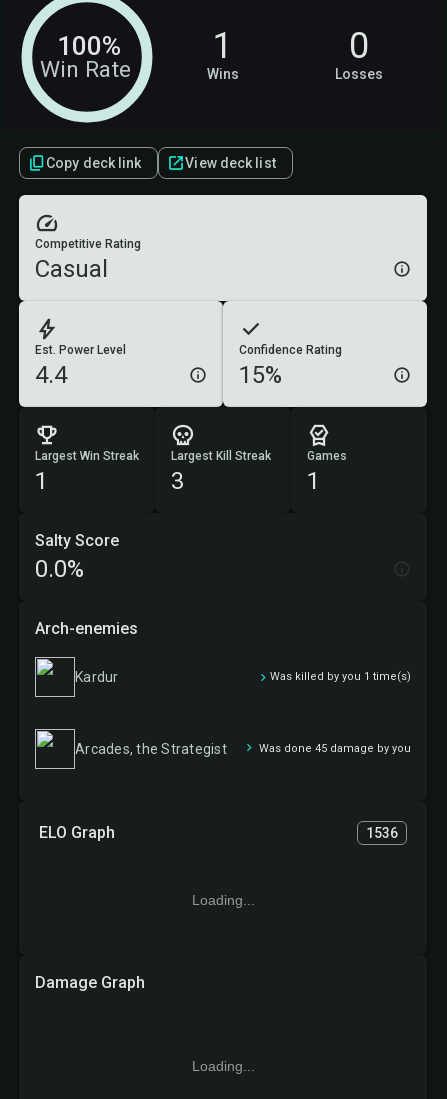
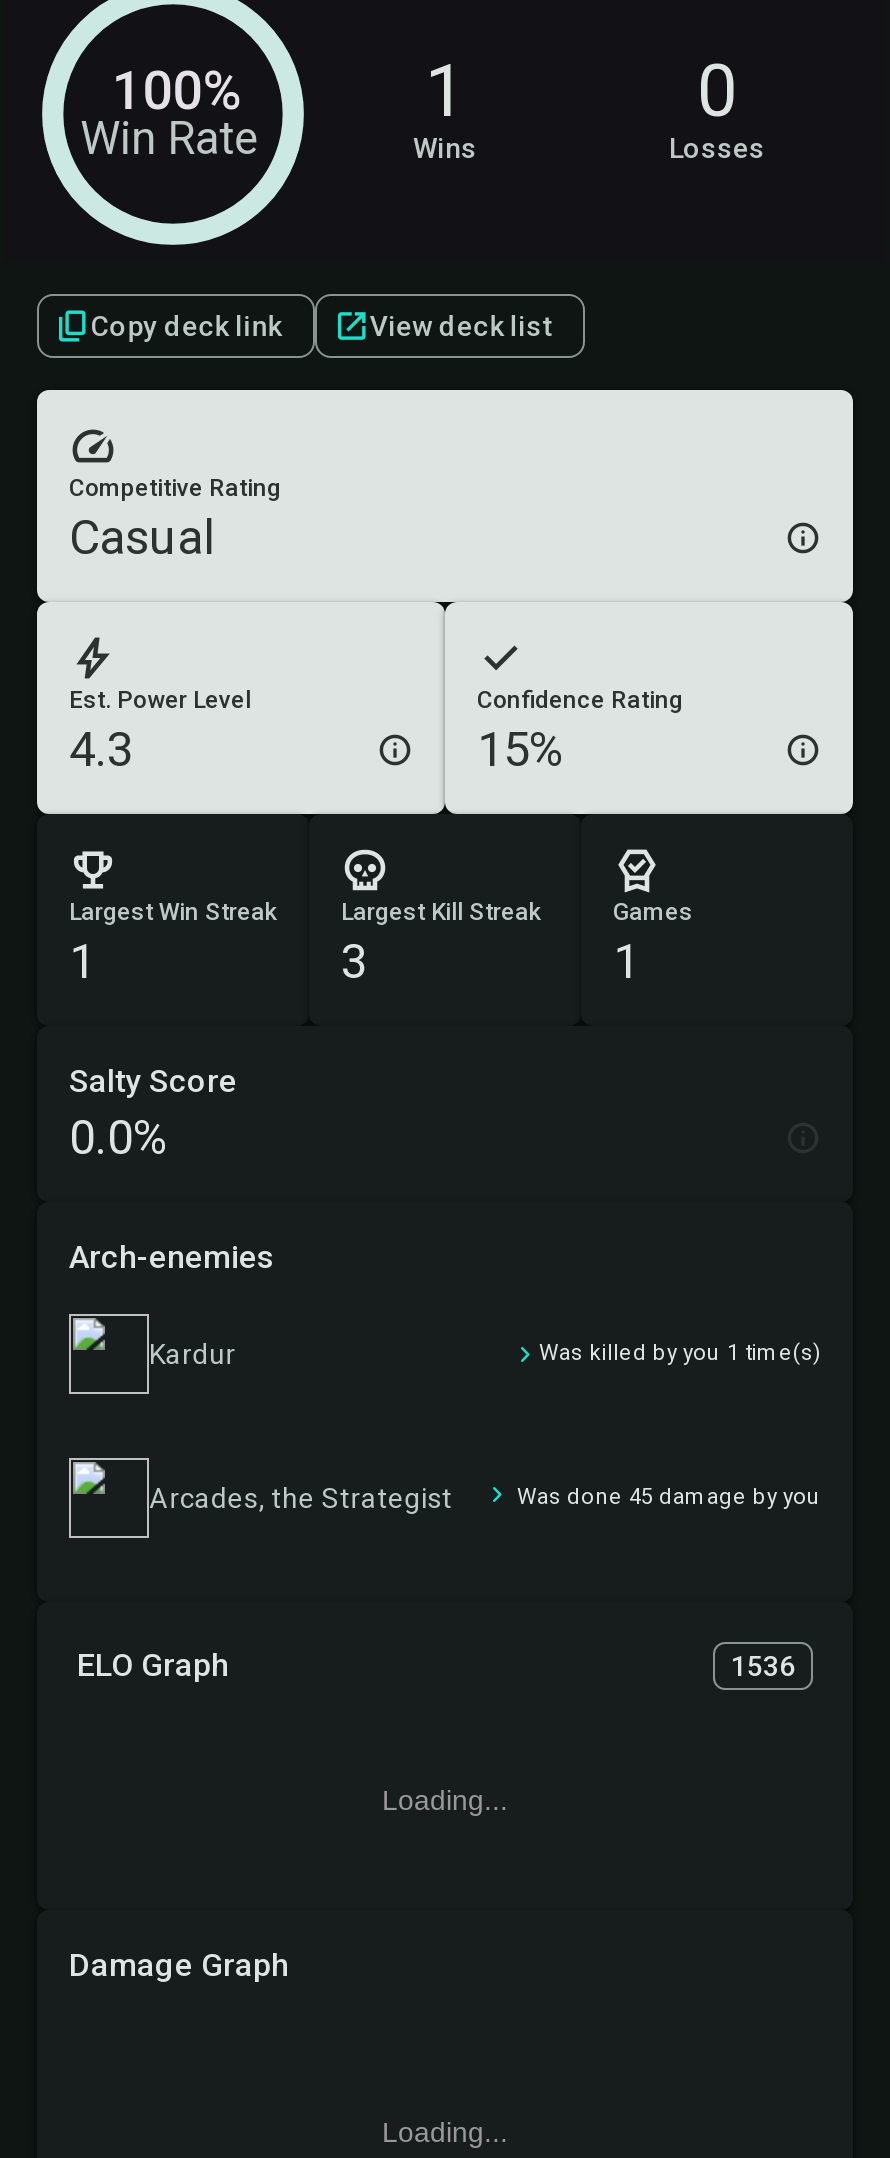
[35,361,67,389] 4.4 -> [69,722,133,778] 4.3

